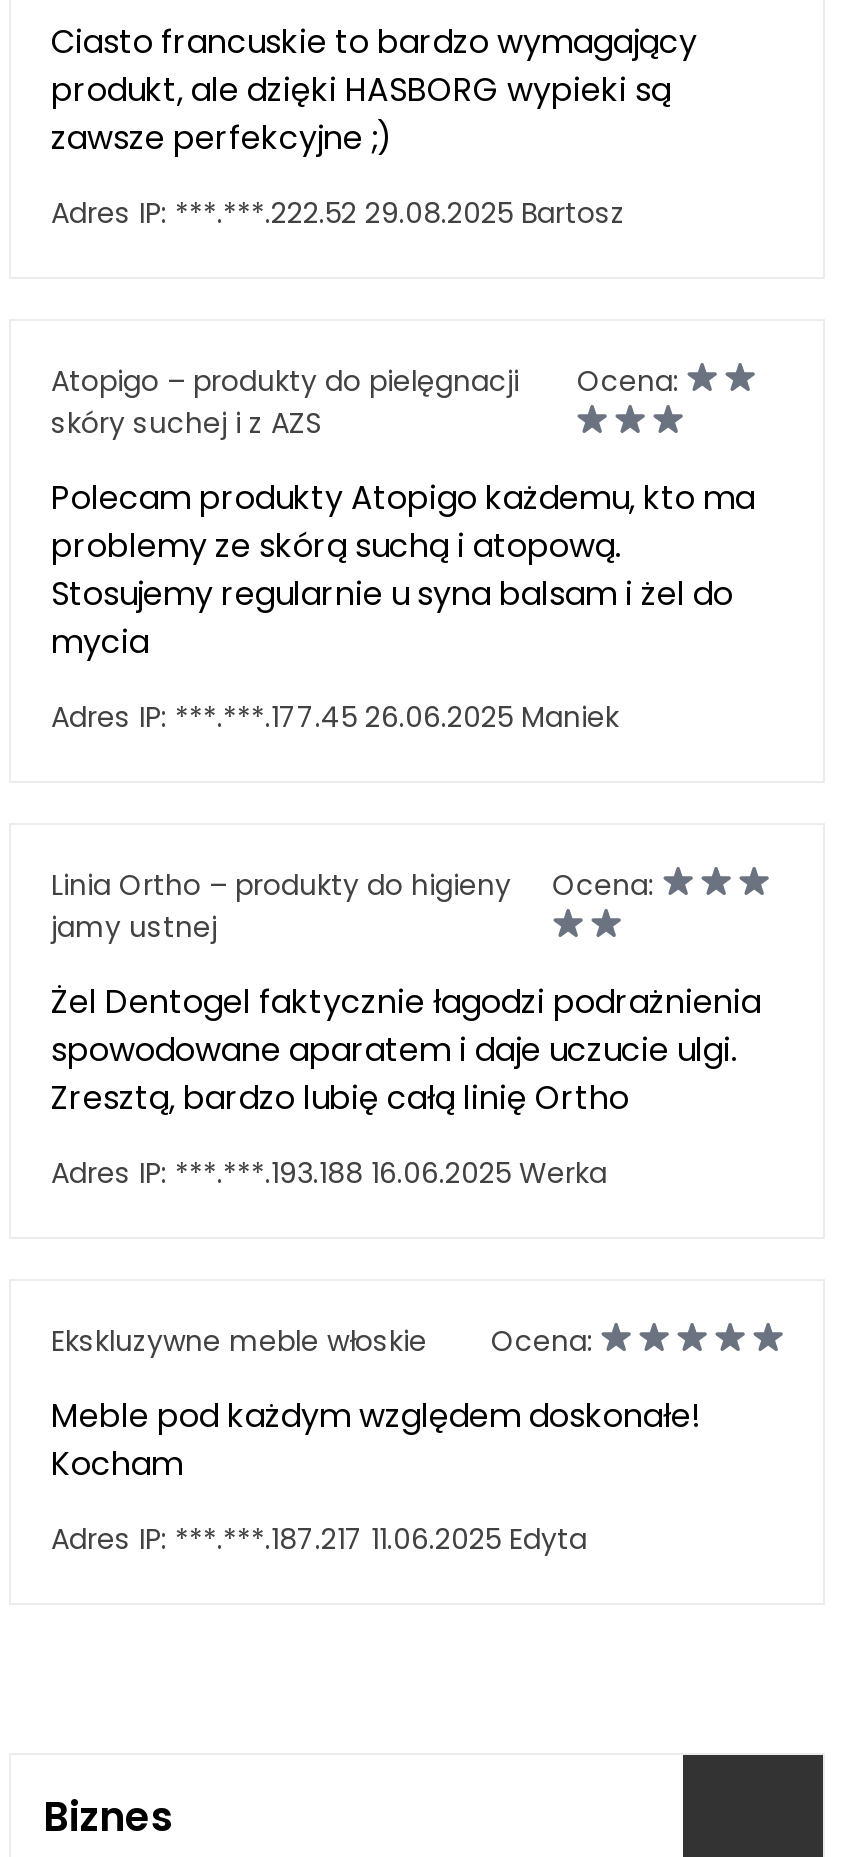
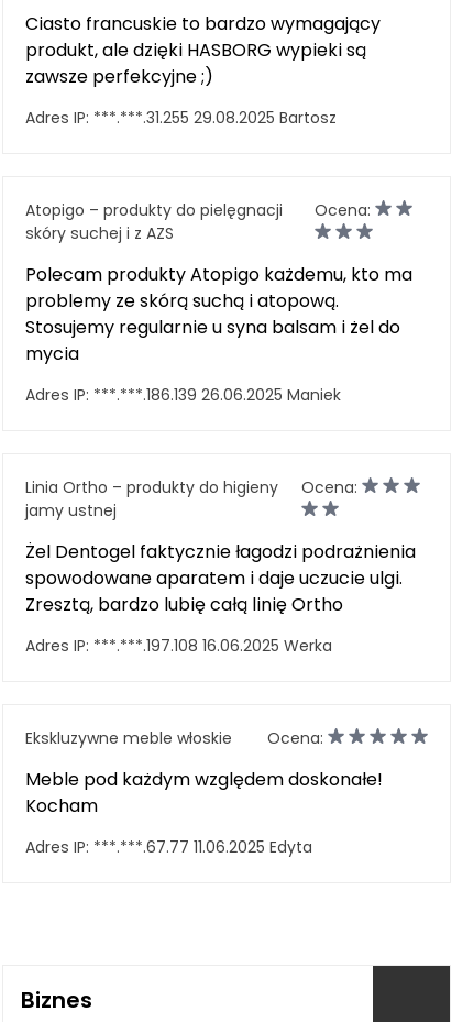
[51,193,625,233] Adres IP: ***.***.222.52 29.08.2025 Bartosz -> [25,107,337,129] Adres IP: ***.***.31.255 29.08.2025 Bartosz
[51,697,619,737] Adres IP: ***.***.177.45 26.06.2025 Maniek -> [25,384,341,406] Adres IP: ***.***.186.139 26.06.2025 Maniek
[51,1153,607,1193] Adres IP: ***.***.193.188 16.06.2025 Werka -> [25,635,332,657] Adres IP: ***.***.197.108 16.06.2025 Werka
[51,1519,587,1559] Adres IP: ***.***.187.217 11.06.2025 Edyta -> [25,836,312,858] Adres IP: ***.***.67.77 11.06.2025 Edyta

